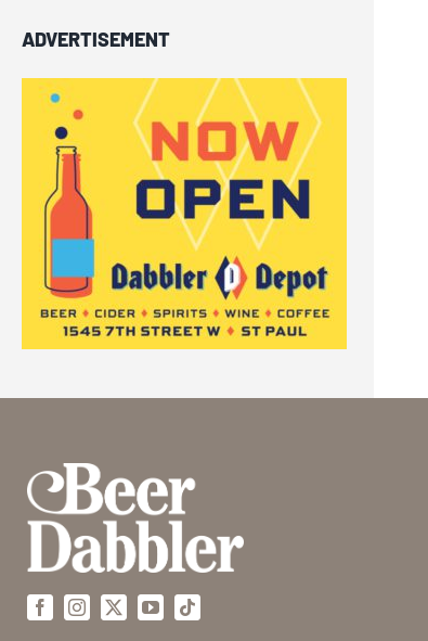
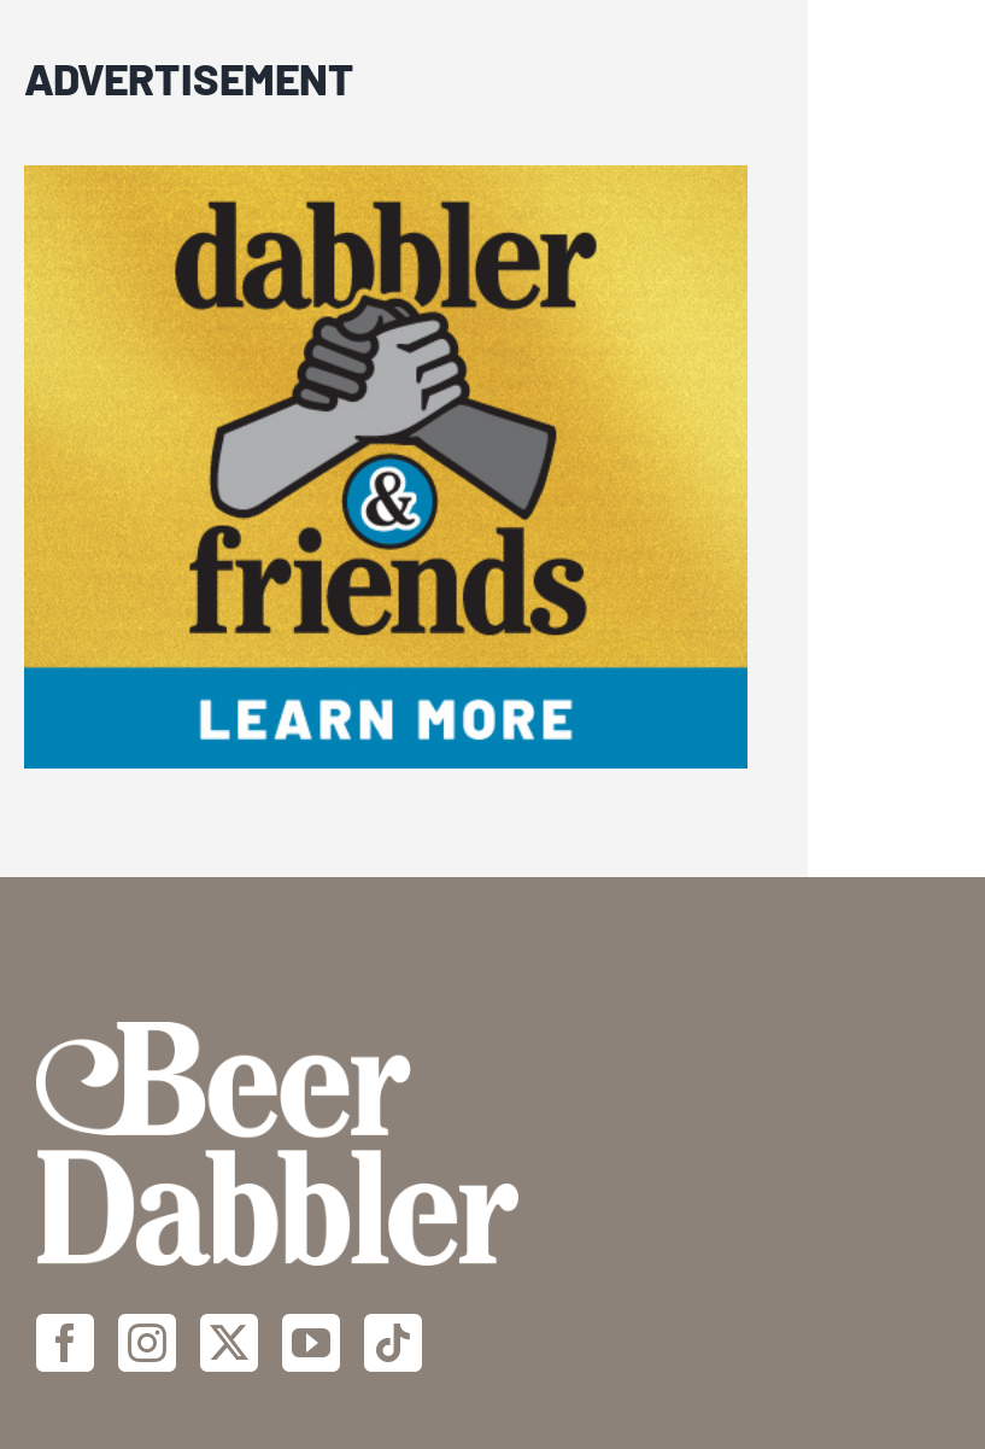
[21,78,348,350] [image] -> [22,165,750,771] [image]

